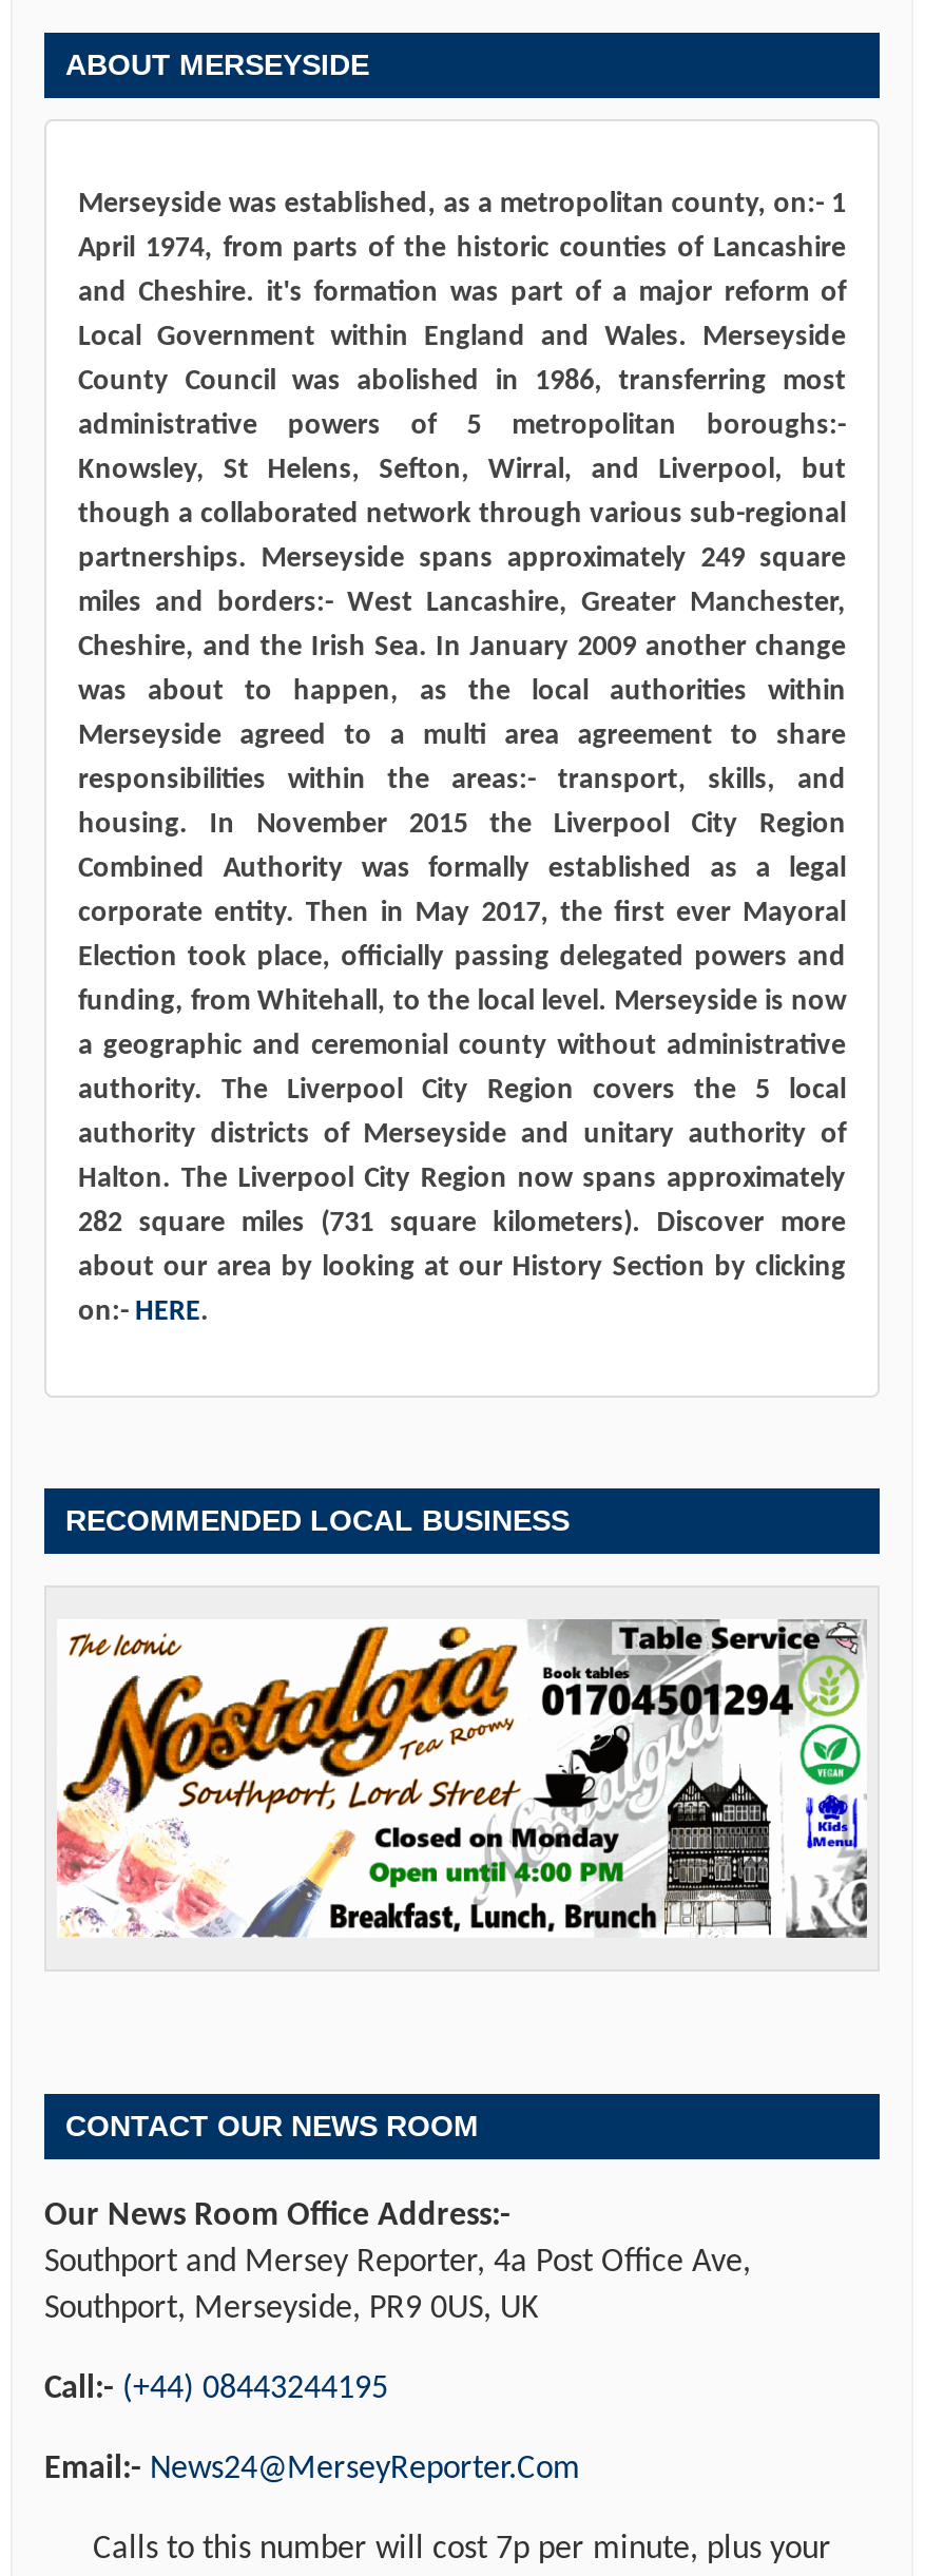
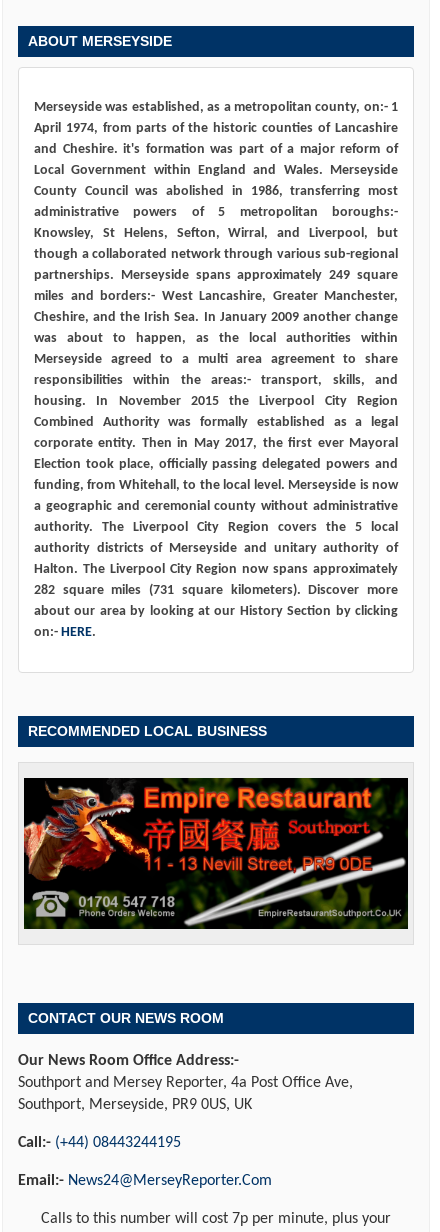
[57,1619,867,1938] [image] -> [23,777,409,930] [image]

